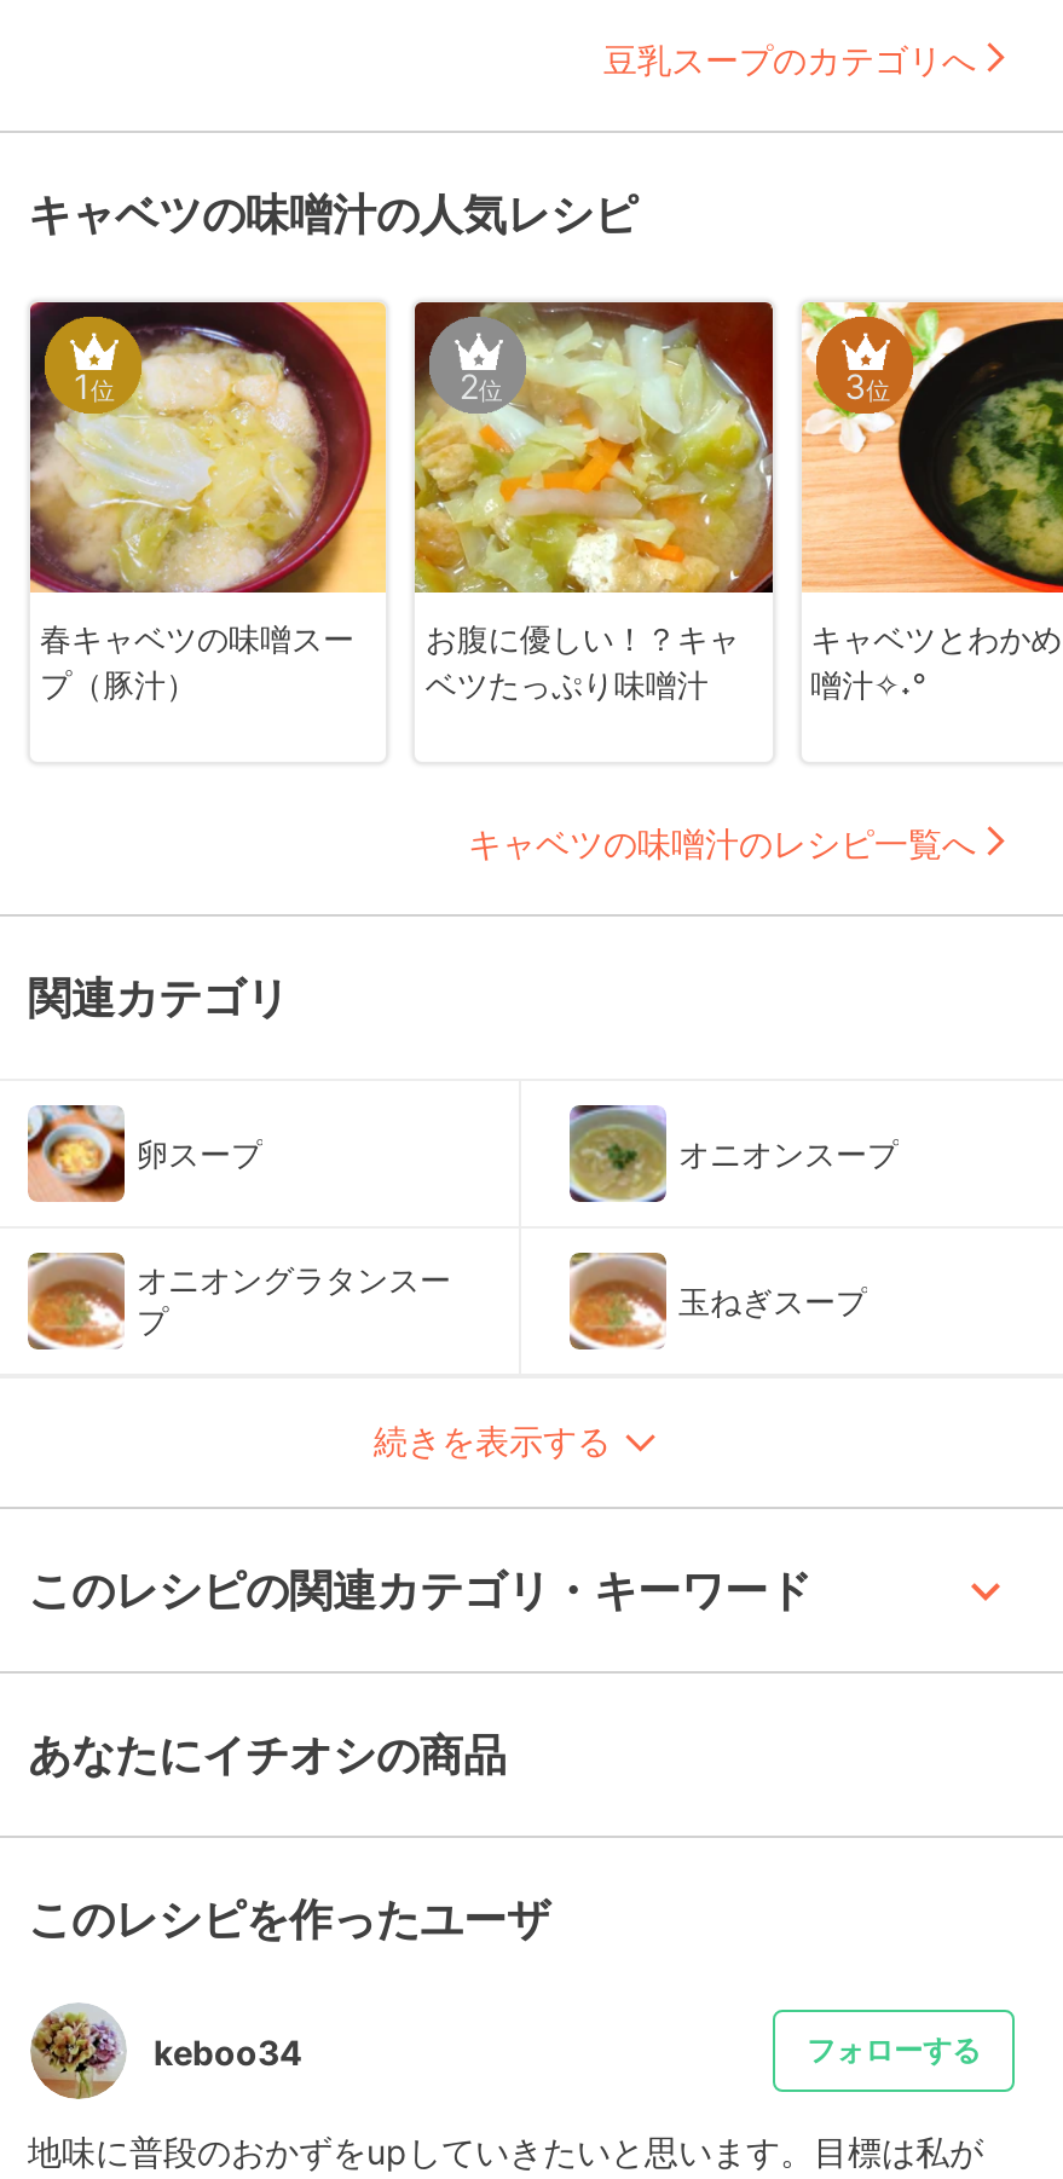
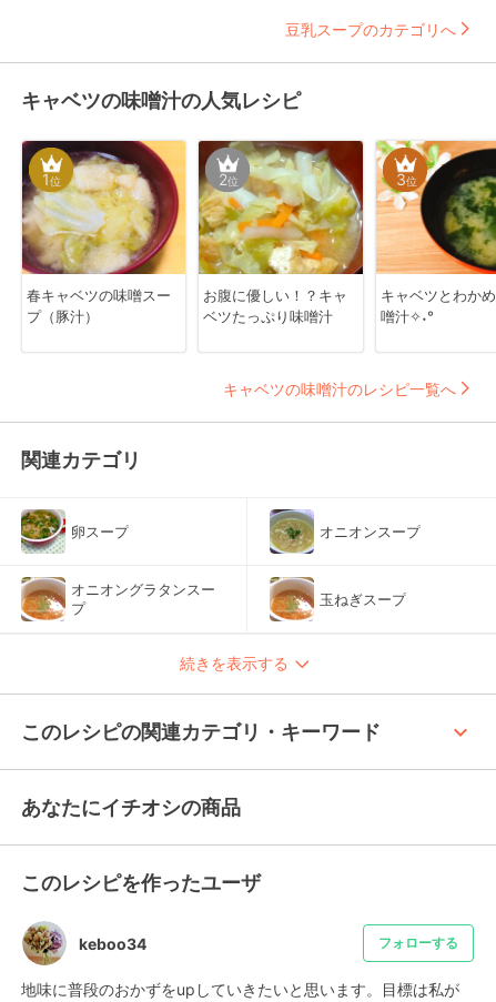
[28,1103,127,1202] [image] -> [21,508,65,554] [image]

